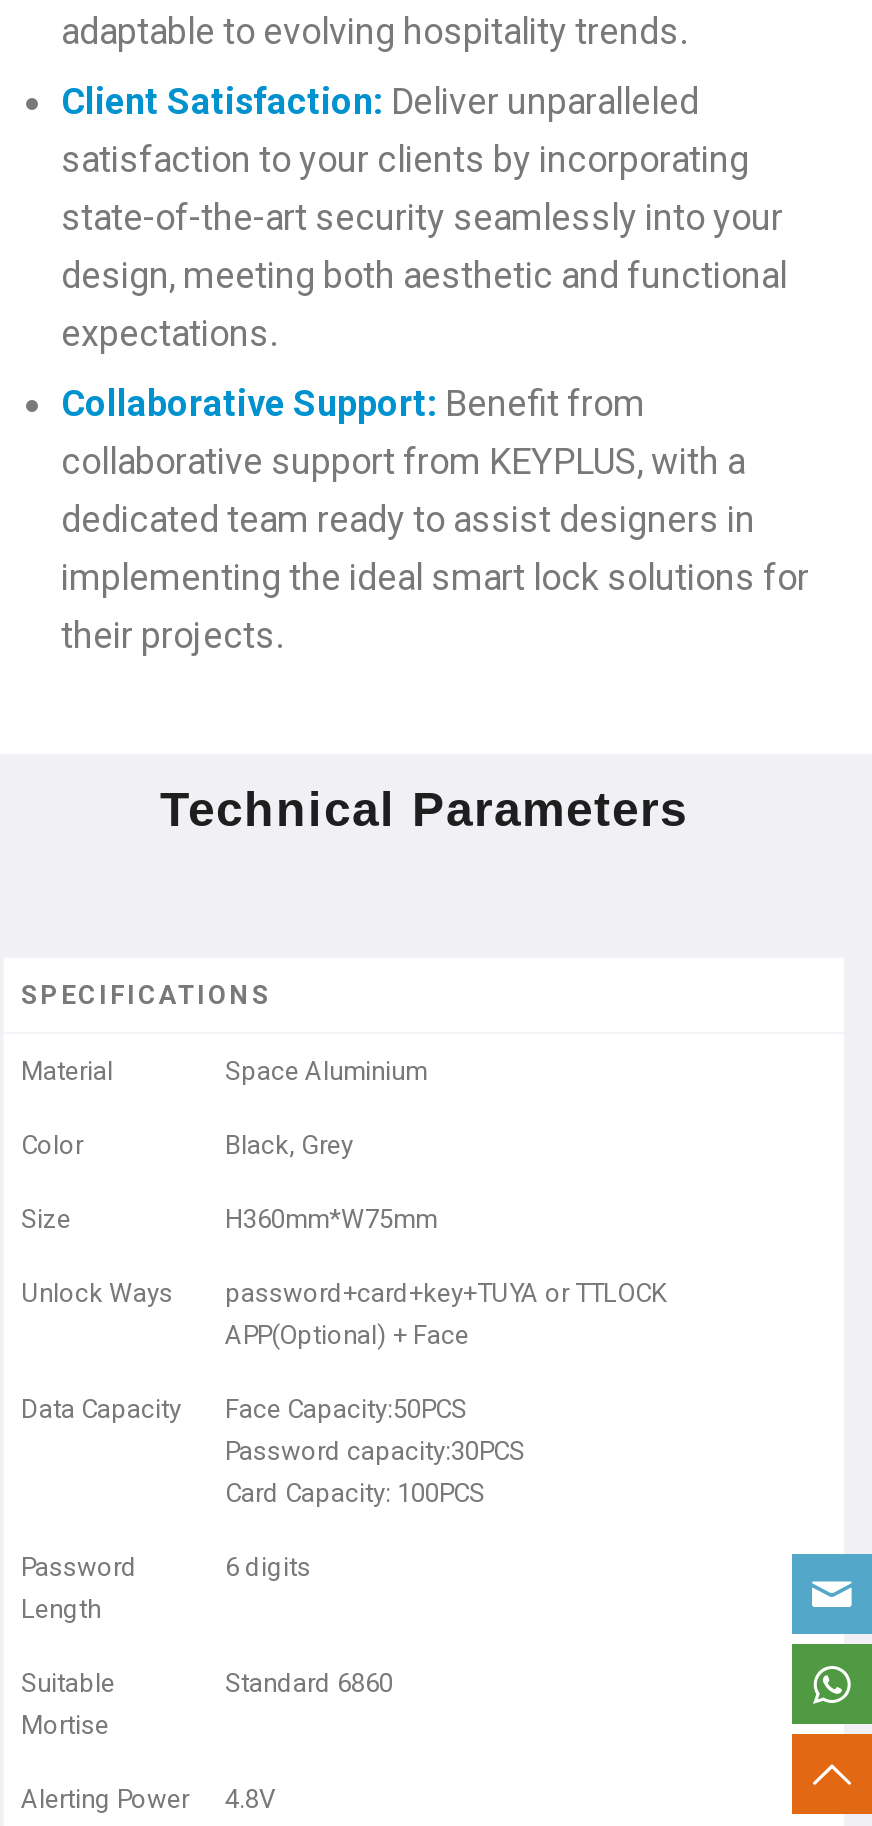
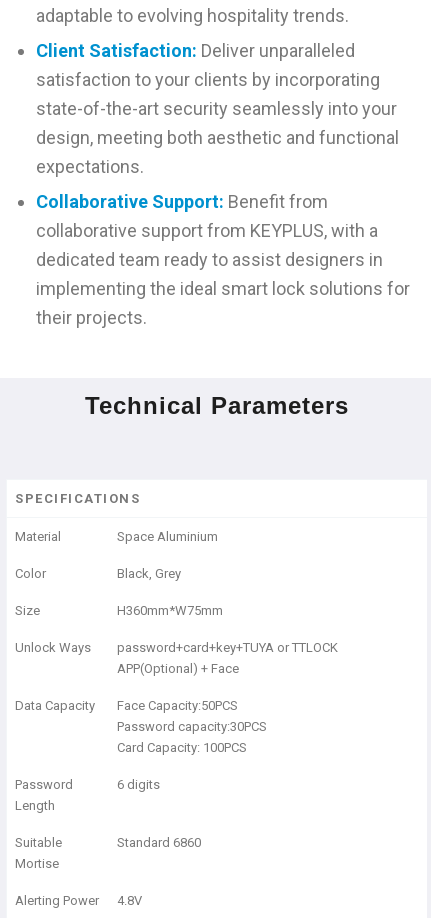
[790,1552,866,1816] [image] -> none

